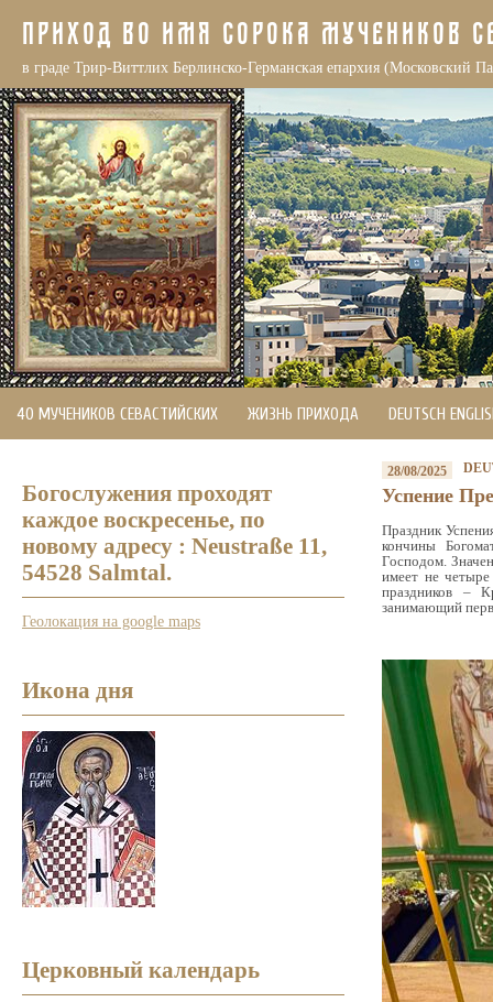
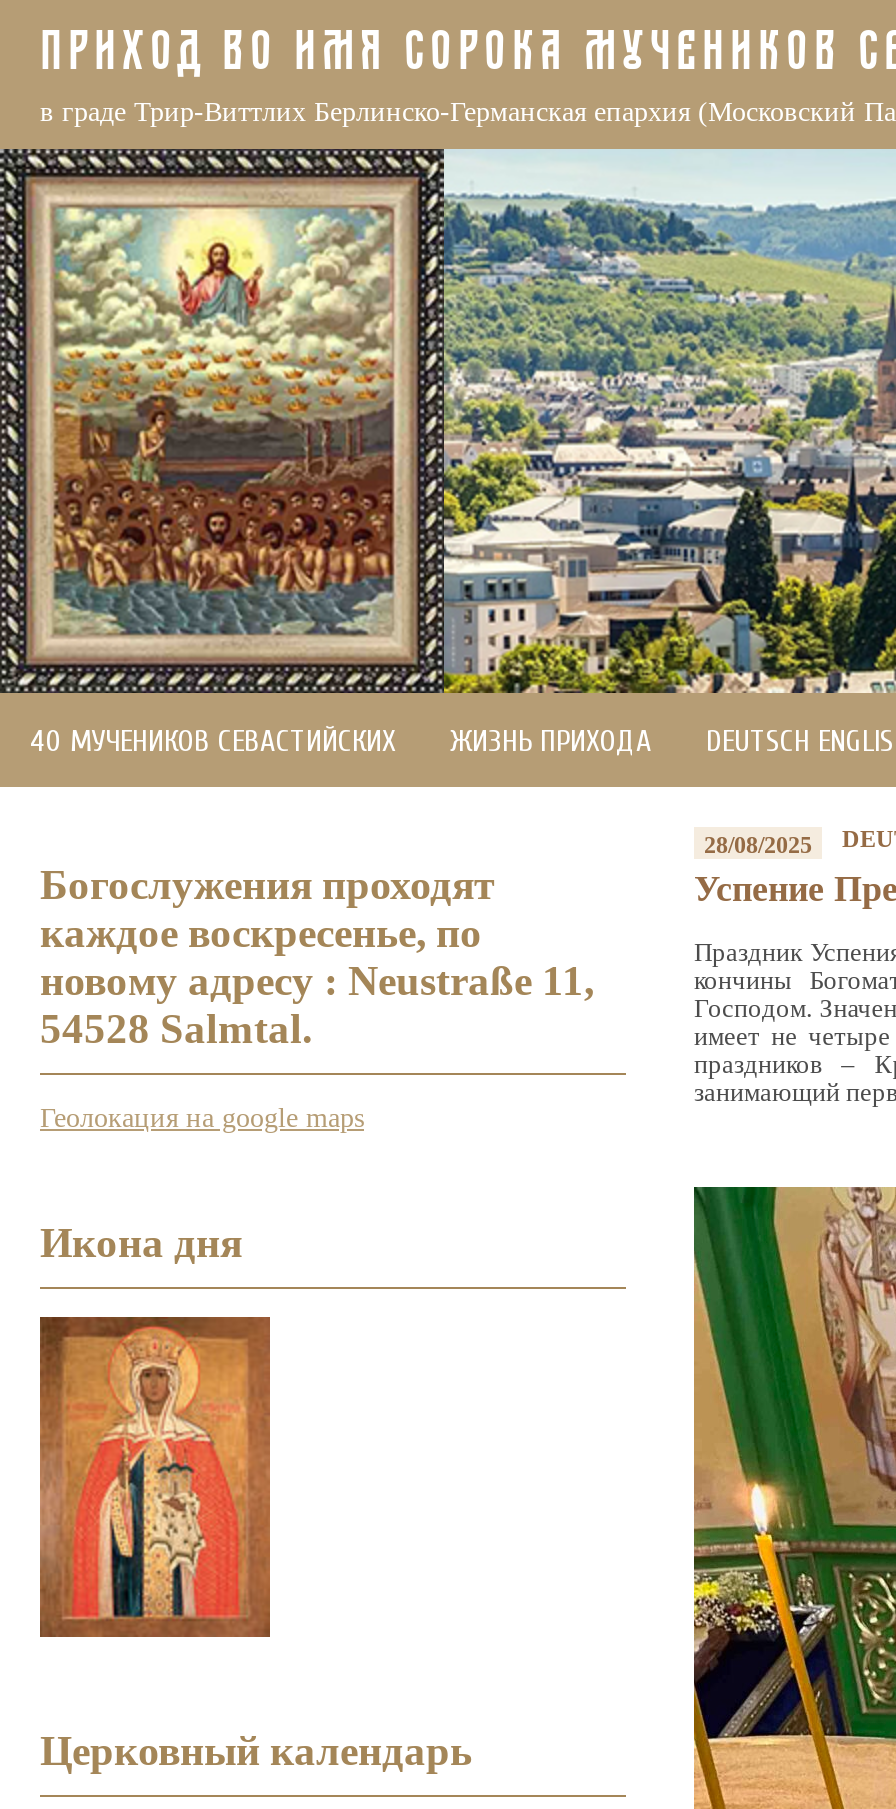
[21,730,156,908] [image] -> [38,1315,282,1639] [image]

